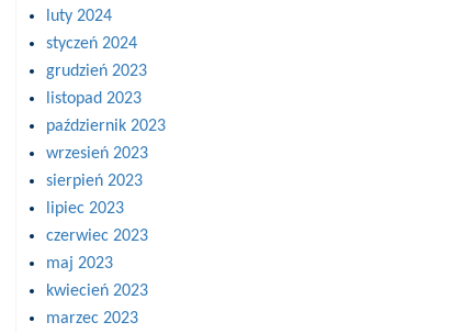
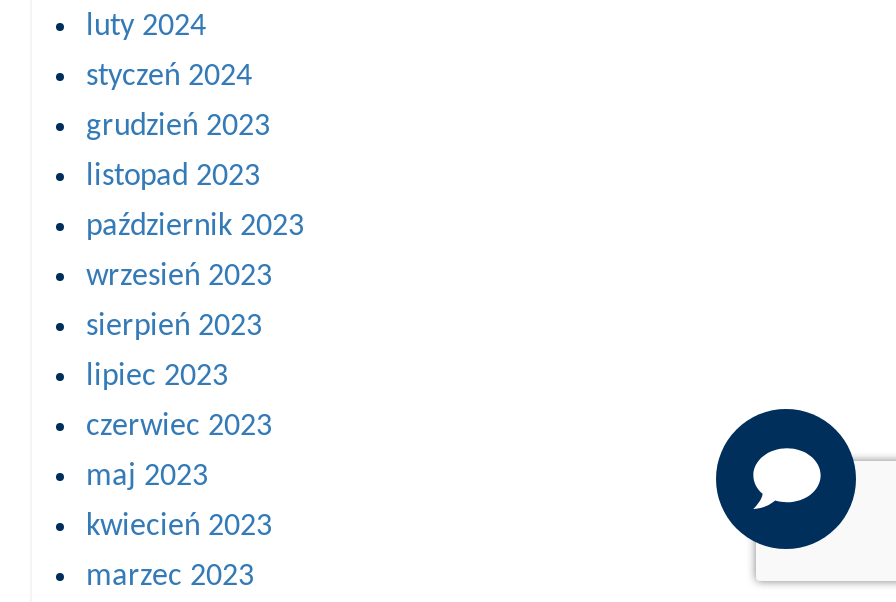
none -> [714,407,890,585] [image]

